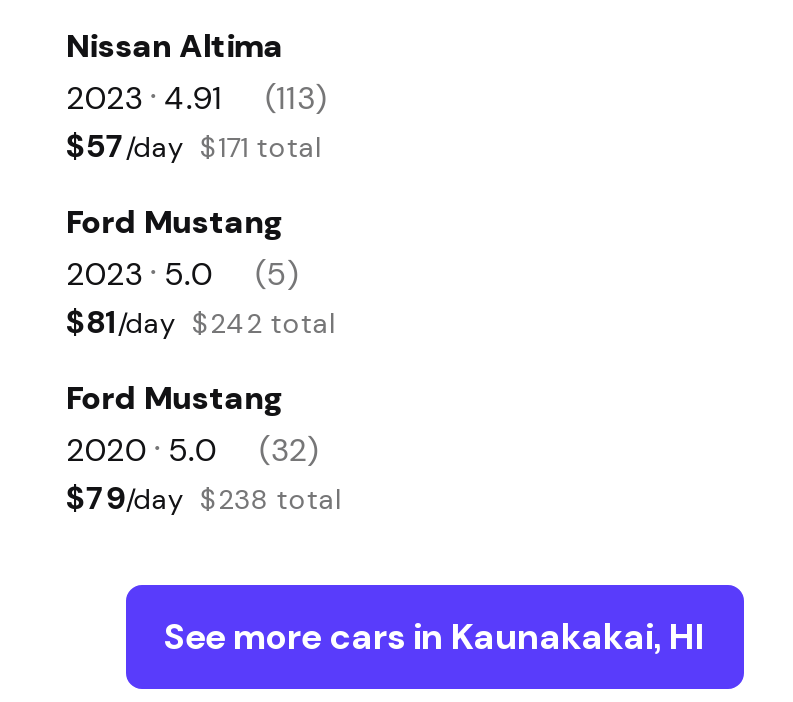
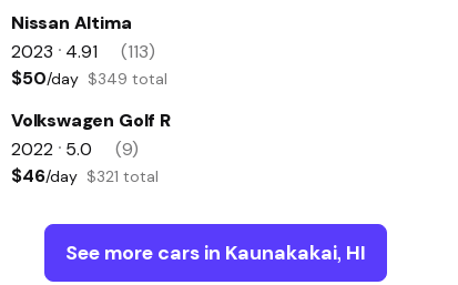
[66,127,341,515] $57/day $171 total | Ford Mustang | 2023 • 5.0 | (5) | $81/day $242 total | Ford Mustang | 2020 • 5.0 | (32) | $79/day $238 total -> [11,68,171,185] $50/day $349 total | Volkswagen Golf R | 2022 • 5.0 | (9) | $46/day $321 total

